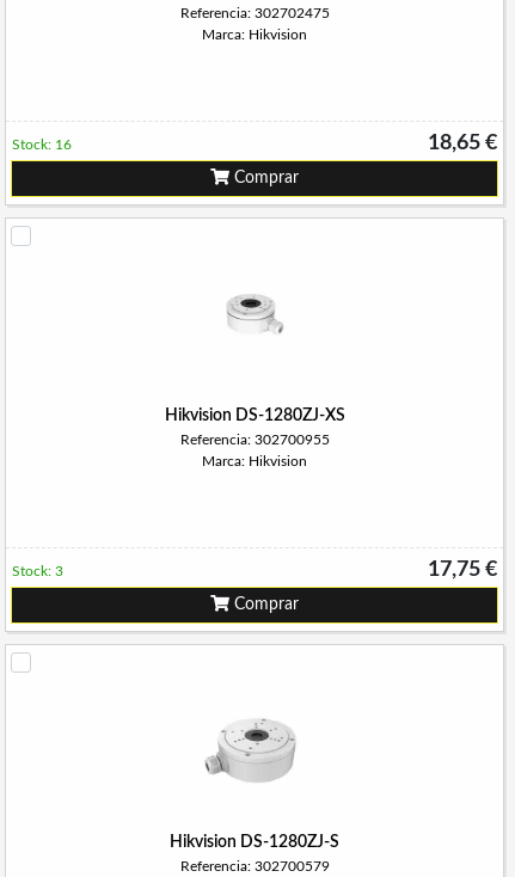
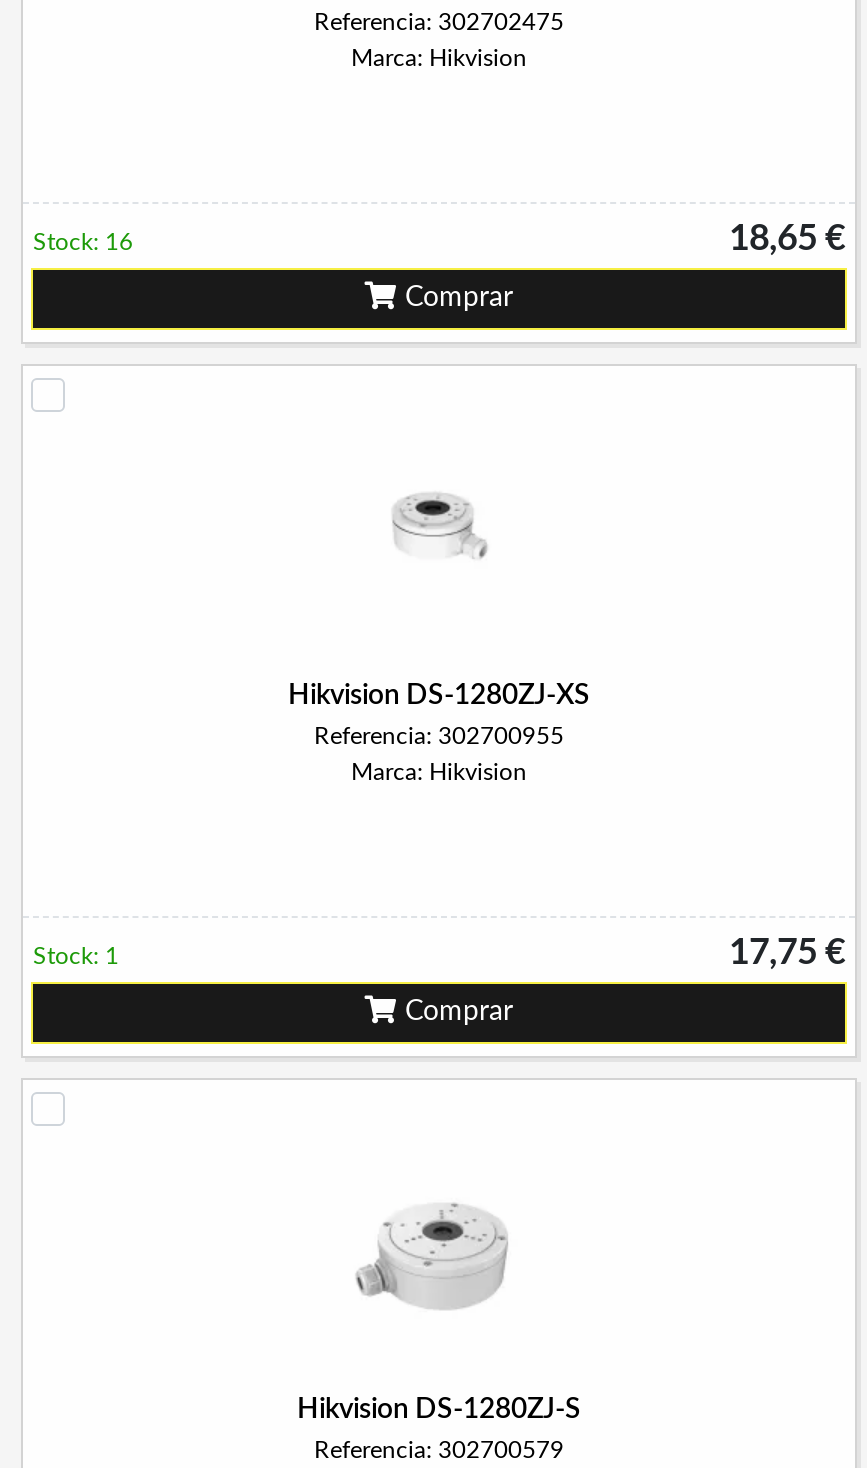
[12,564,63,578] Stock: 3 -> [33,944,119,968] Stock: 1

